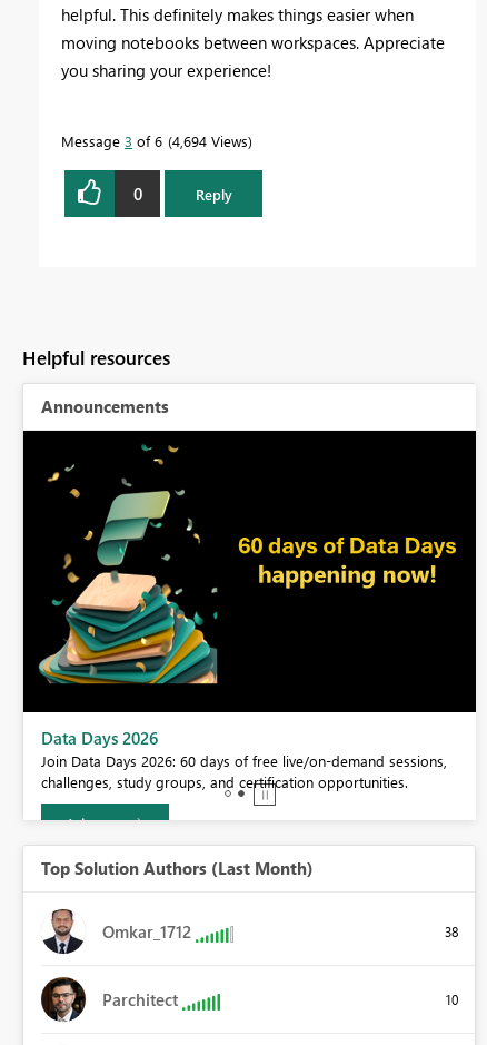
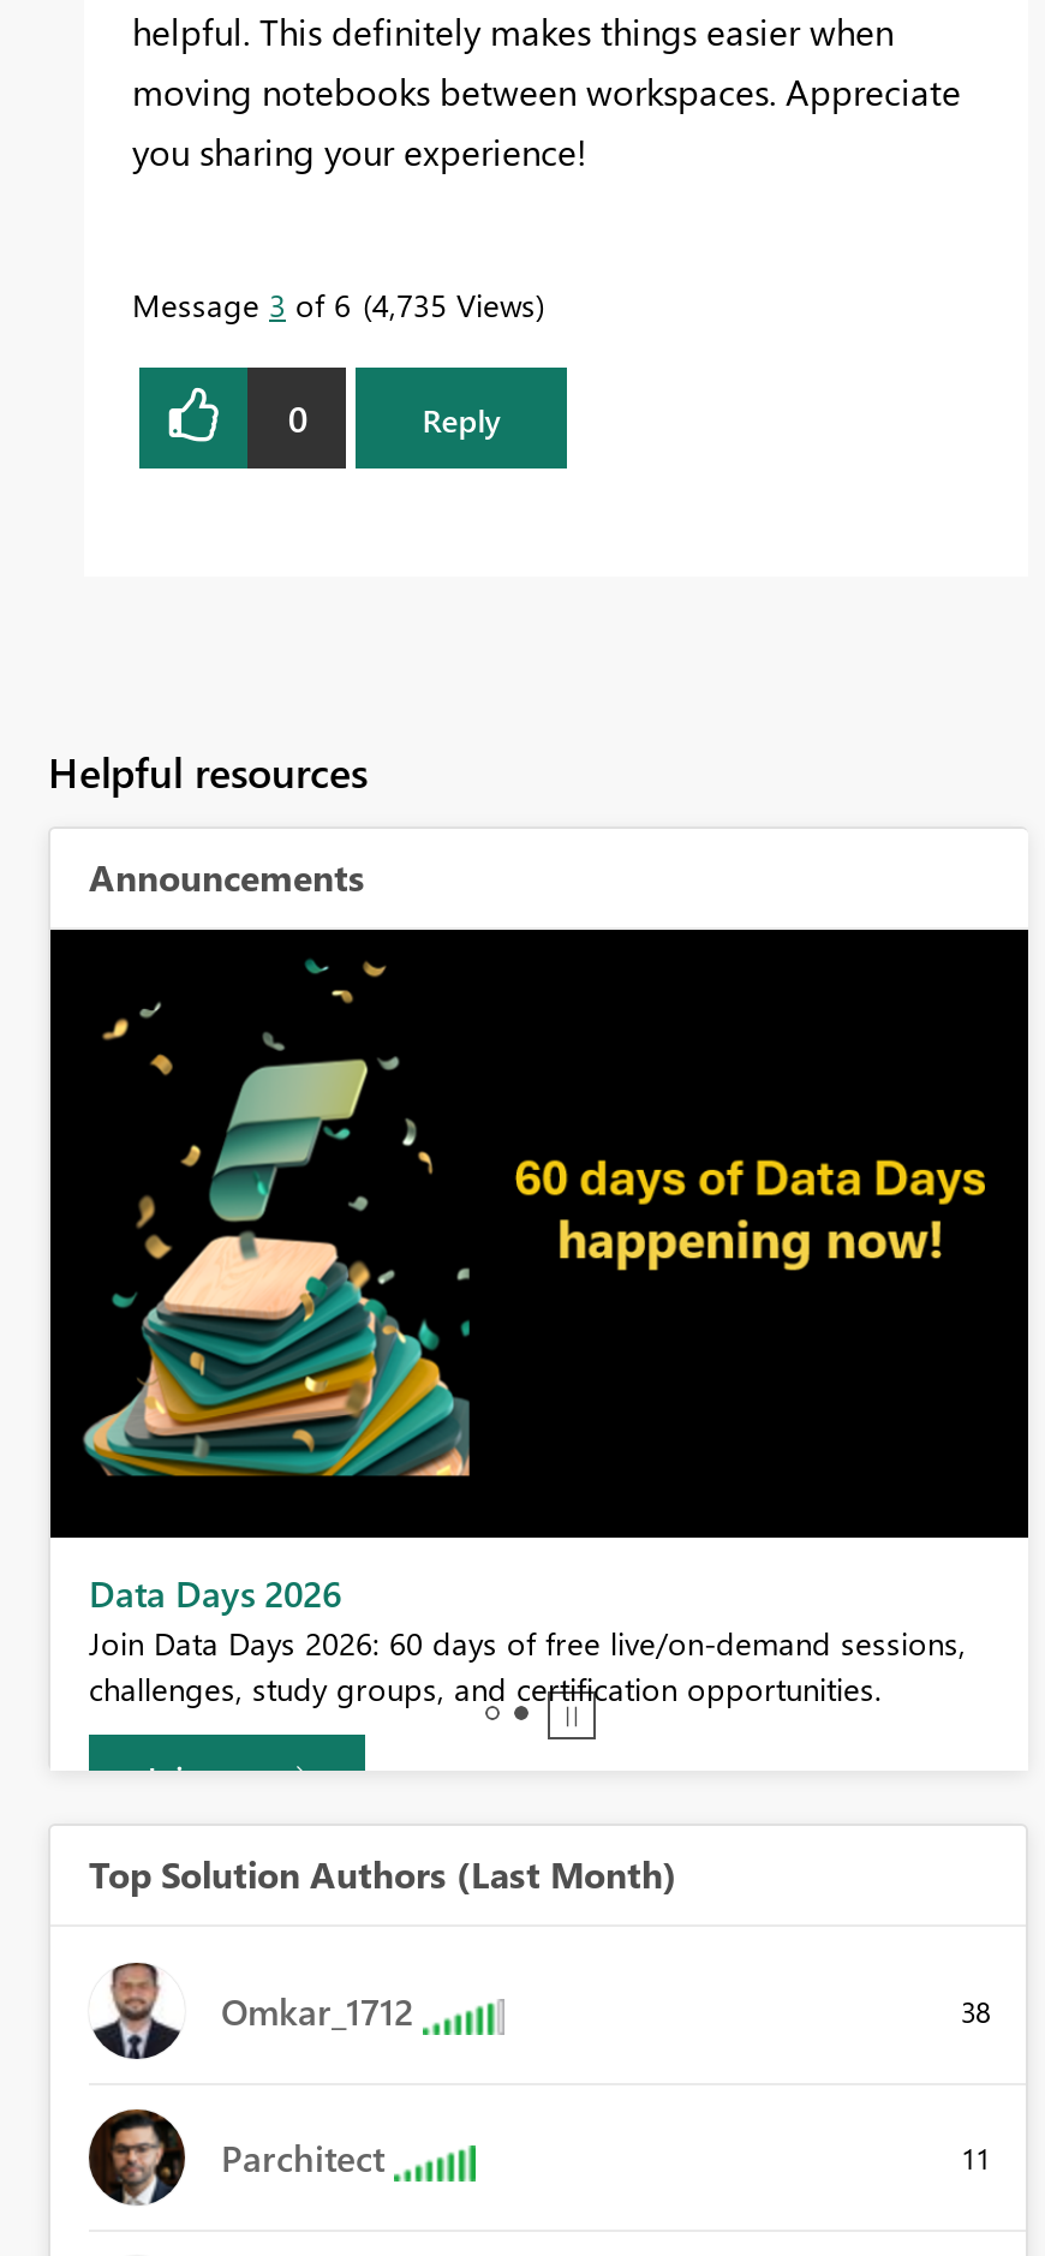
[61,132,248,150] Message 3 of 6 4,694 Views -> [132,284,536,325] Message 3 of 6 4,735 Views
[445,991,458,1009] 10 -> [961,2139,990,2178] 11

